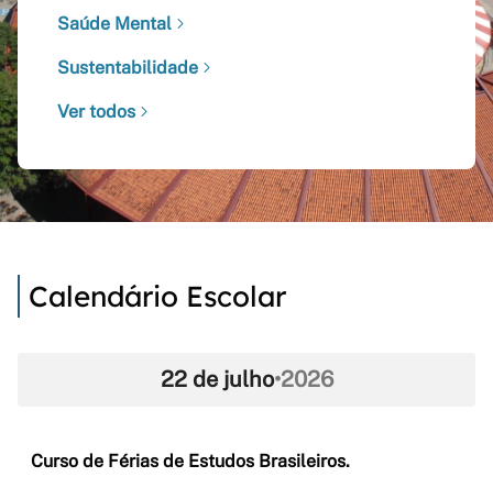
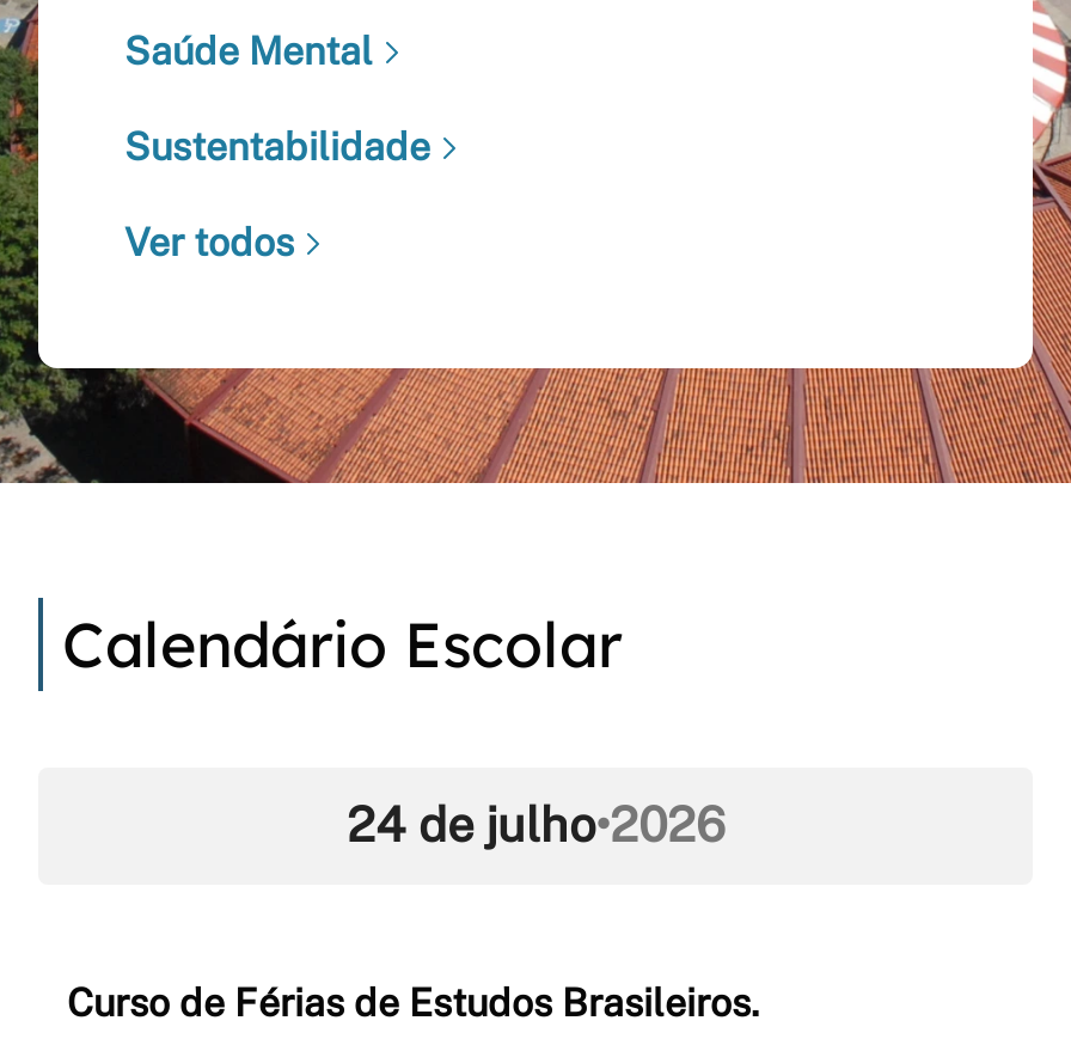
[160,366,333,392] 22 de julho•2026 -> [347,797,724,854] 24 de julho•2026

